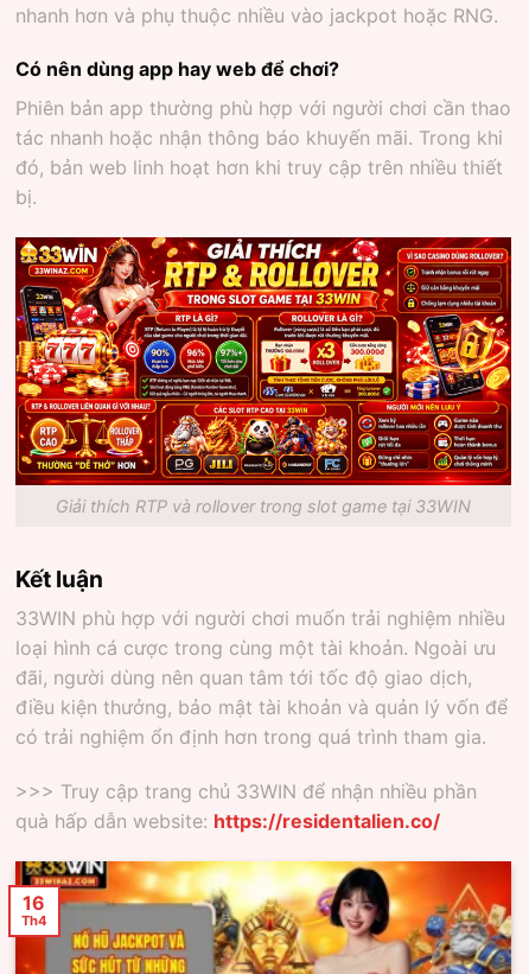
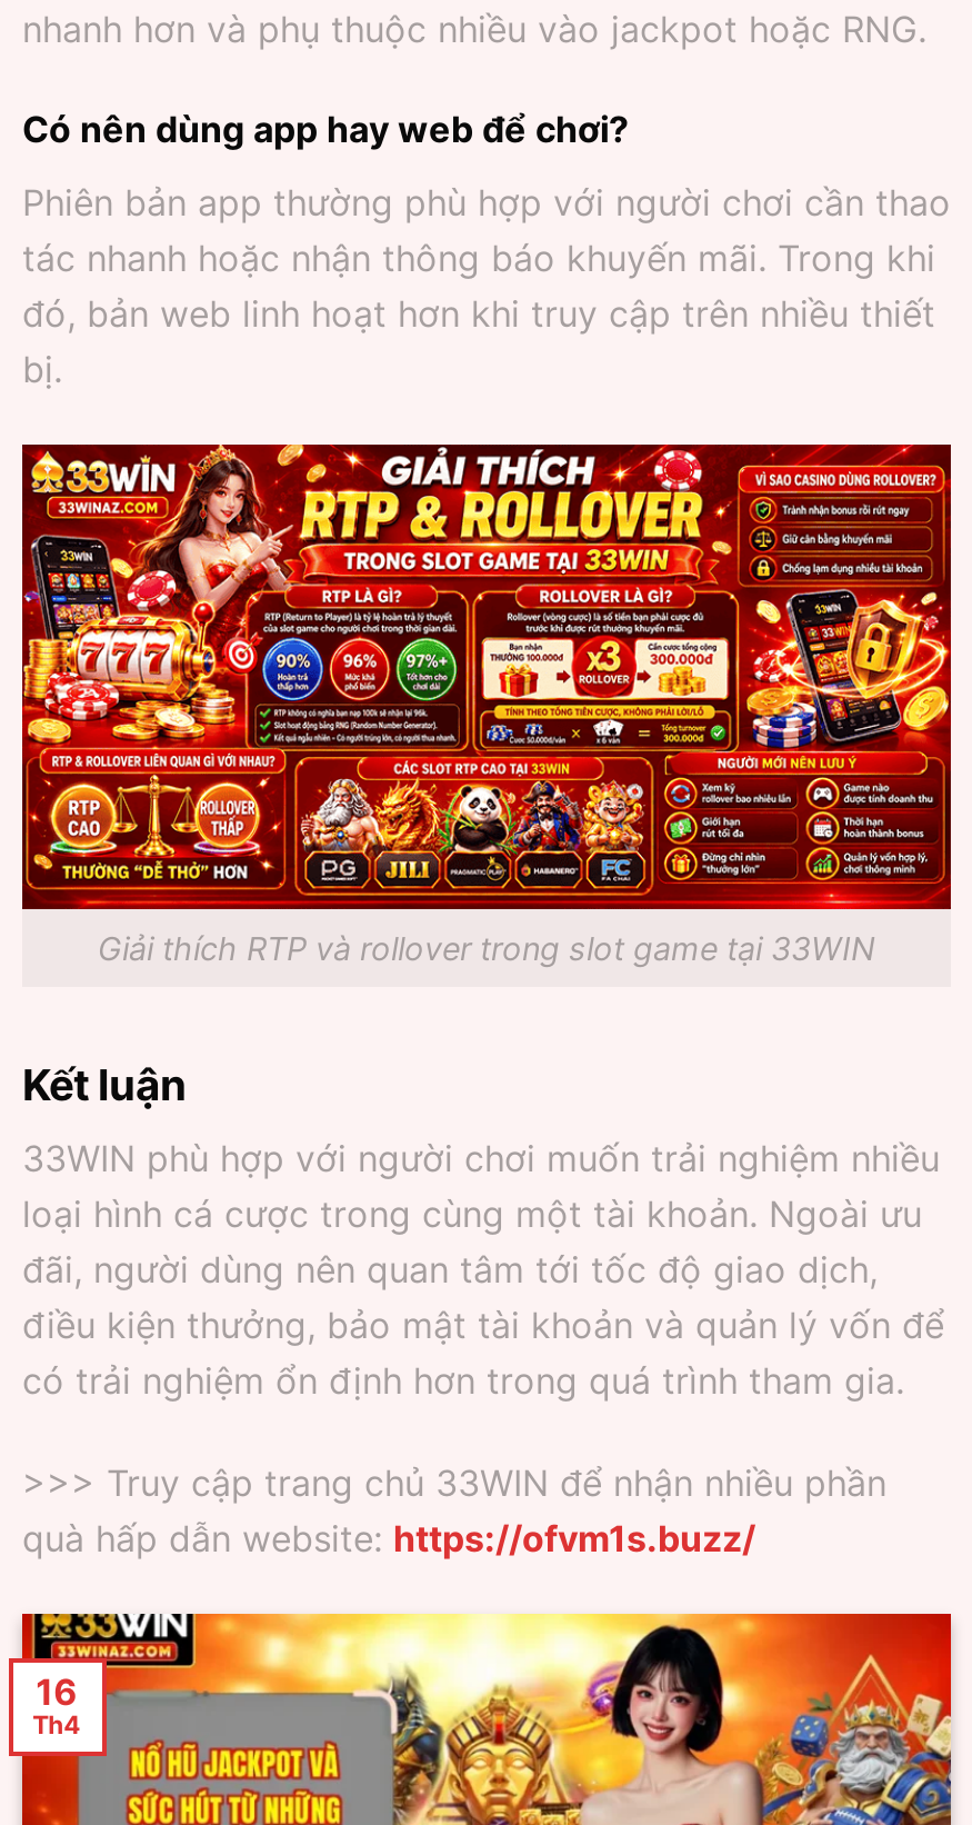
[15,809,440,833] quà hấp dẫn website: https://residentalien.co/ -> [22,1516,755,1560] quà hấp dẫn website: https://ofvm1s.buzz/

